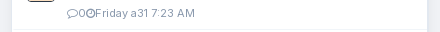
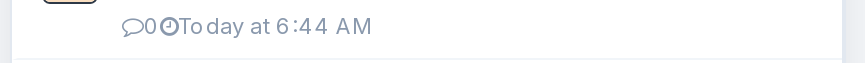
[78,6,195,20] 0 Friday a31 7:23 AM -> [144,12,372,40] 0 Today at 6:44 AM

